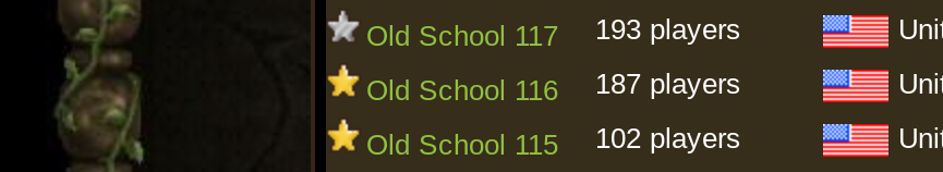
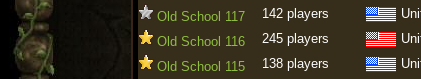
[366,13,741,52] Old School 117 193 players -> [156,6,328,24] Old School 117 142 players
[366,67,741,107] Old School 116 187 players -> [156,31,328,49] Old School 116 245 players
[366,122,741,161] Old School 115 102 players -> [156,56,328,74] Old School 115 138 players

